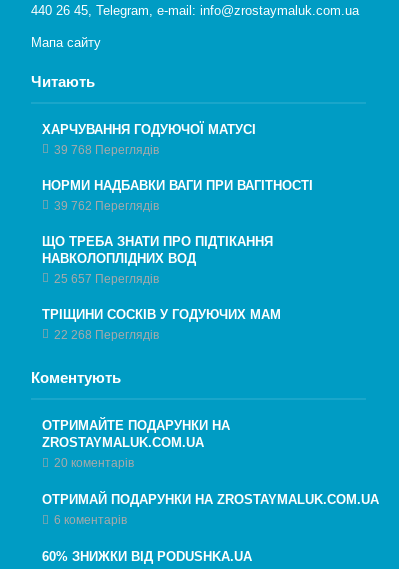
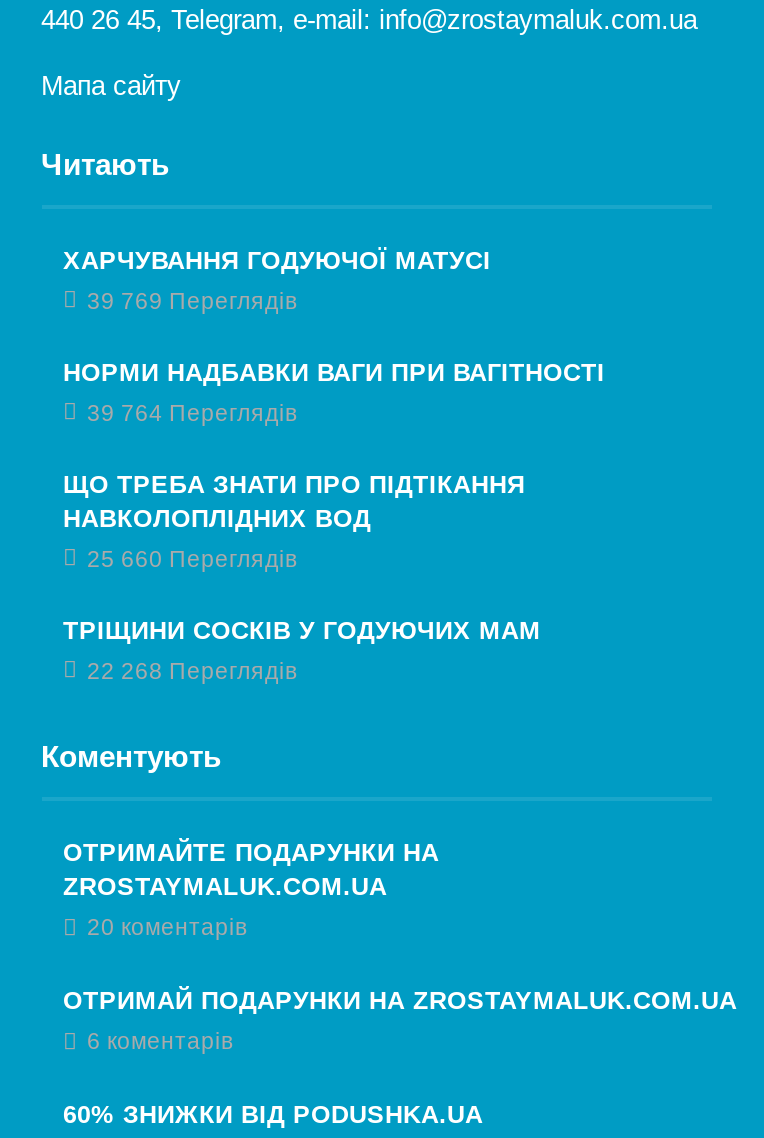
[53,143,158,156] 39 768 Переглядів -> [87,287,297,313] 39 769 Переглядів
[53,199,158,212] 39 762 Переглядів -> [87,399,297,425] 39 764 Переглядів
[53,272,158,285] 25 657 Переглядів -> [87,545,297,571] 25 660 Переглядів

